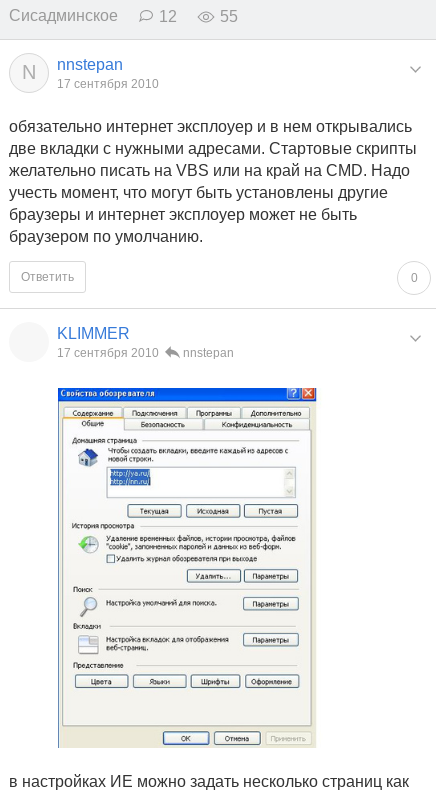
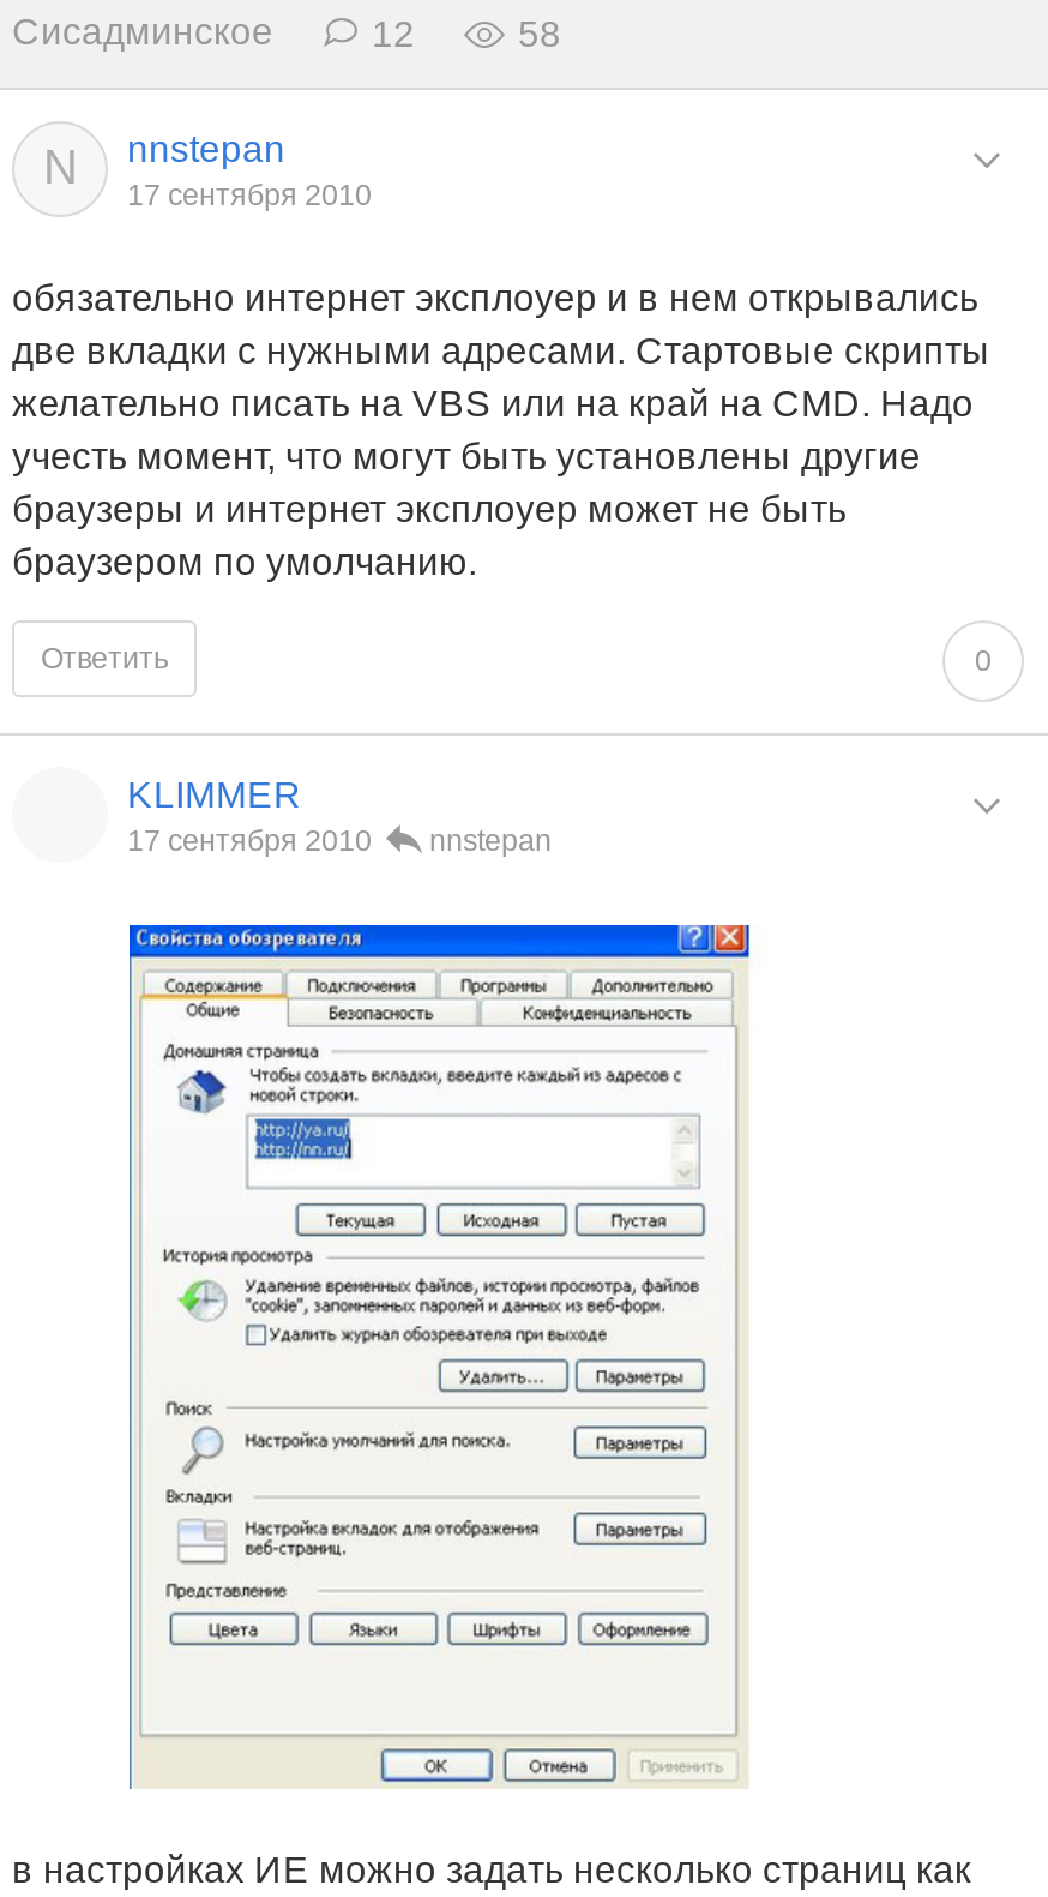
[220,8,238,25] 55 -> [518,13,561,54] 58

